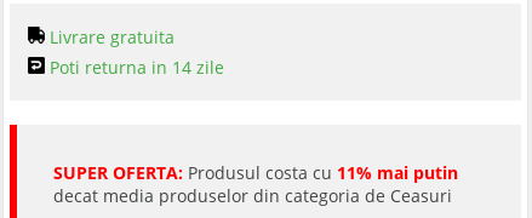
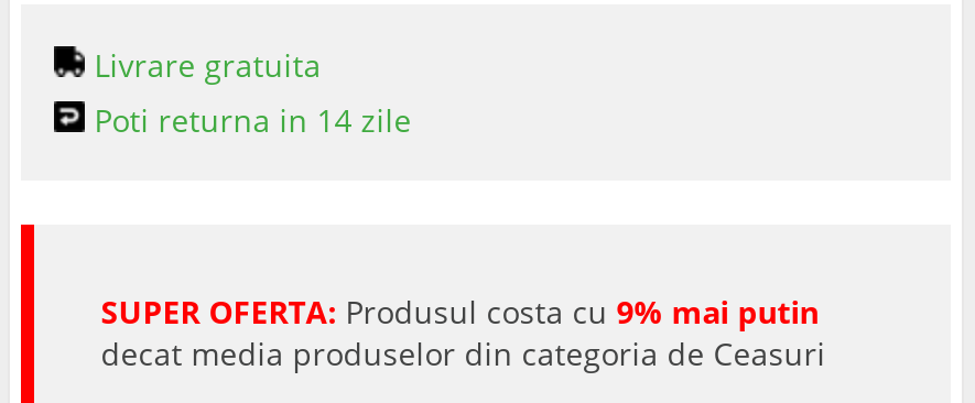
[54,161,458,184] SUPER OFERTA: Produsul costa cu 11% mai putin -> [101,291,819,333] SUPER OFERTA: Produsul costa cu 9% mai putin

